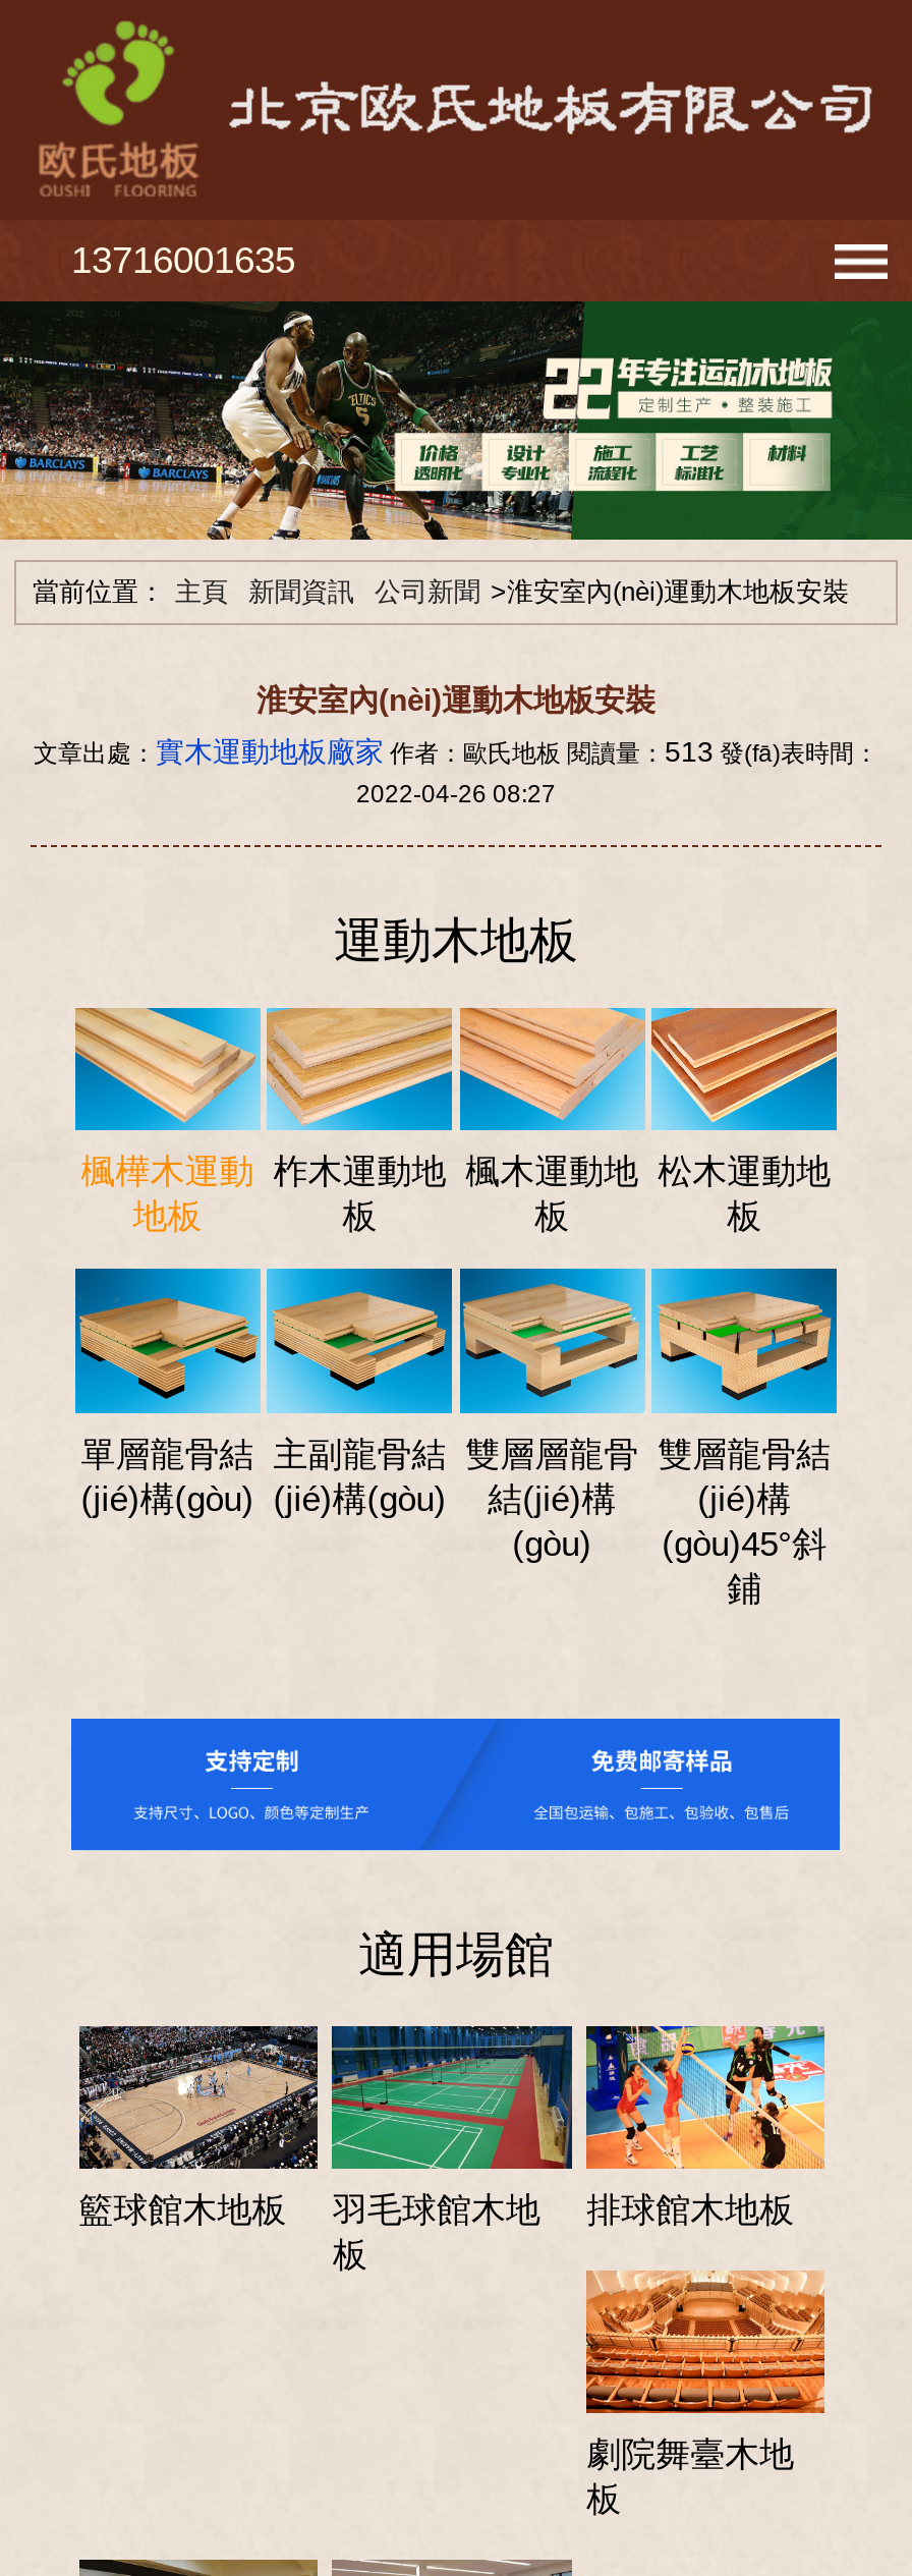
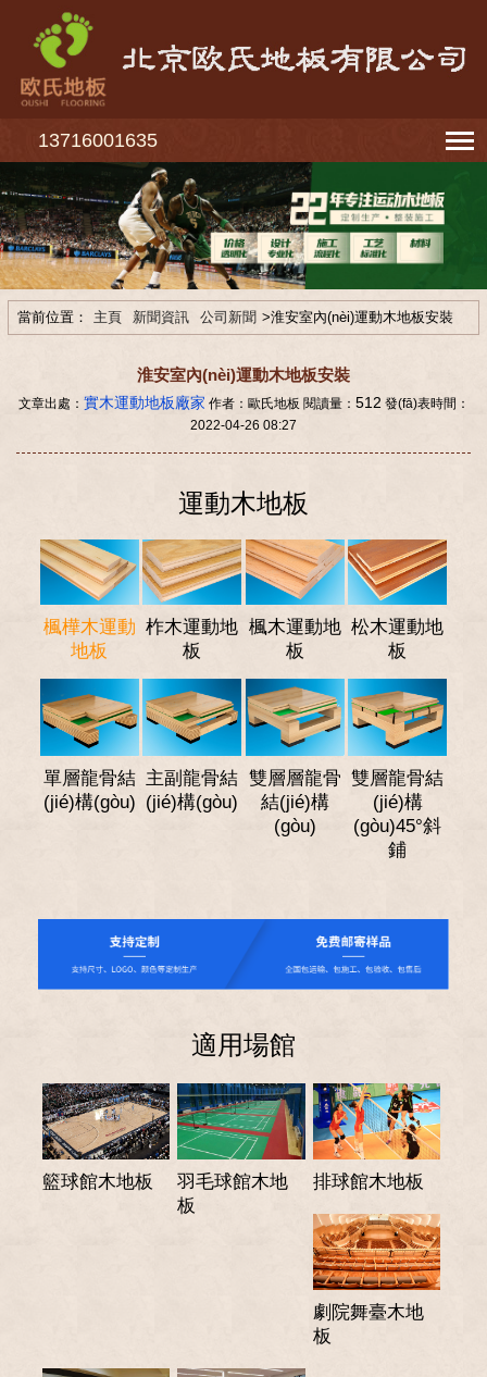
[34,735,878,768] 文章出處：實木運動地板廠家作者：歐氏地板 閱讀量：513發(fā)表時間： -> [18,394,469,411] 文章出處：實木運動地板廠家作者：歐氏地板 閱讀量：512發(fā)表時間：

